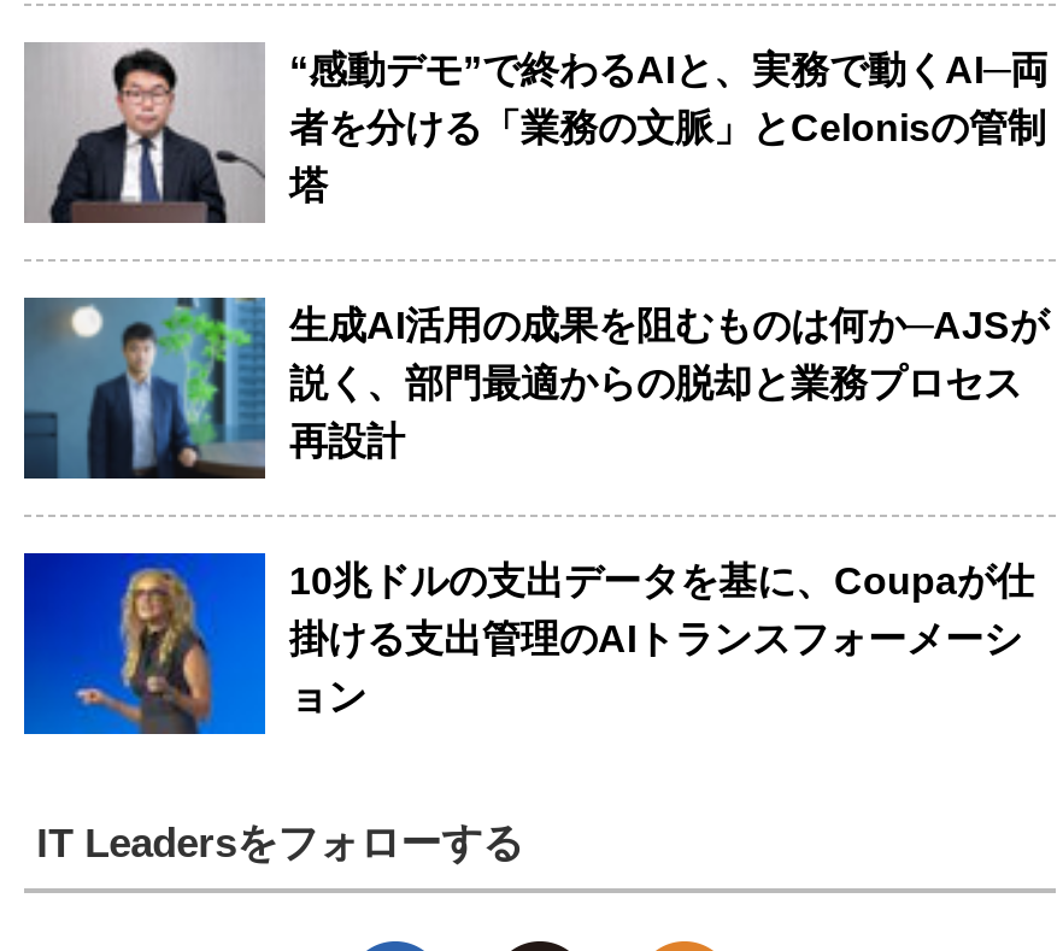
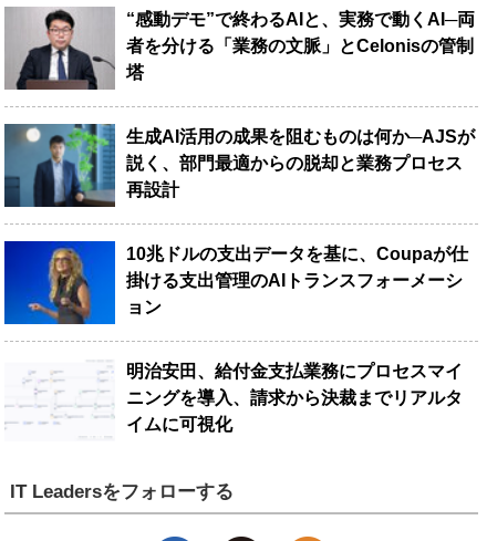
none -> [126,362,463,434] 明治安田、給付金支払業務にプロセスマイ | ニングを導入、請求から決裁までリアルタ | イムに可視化

